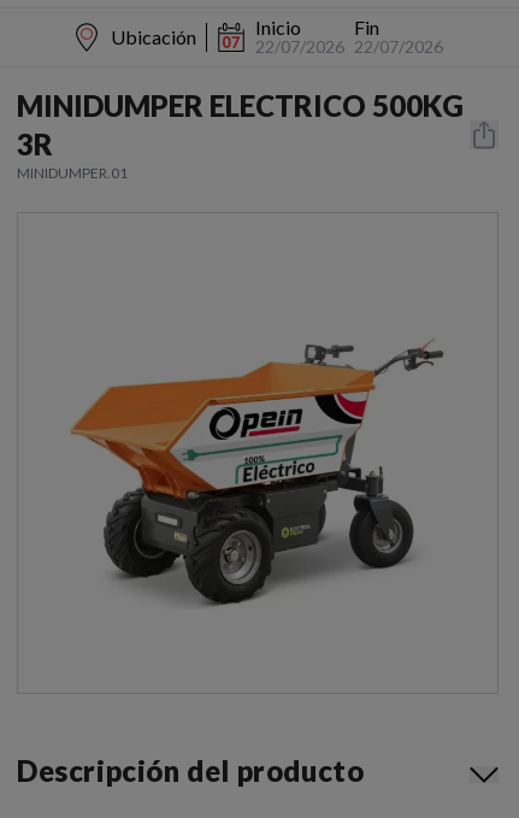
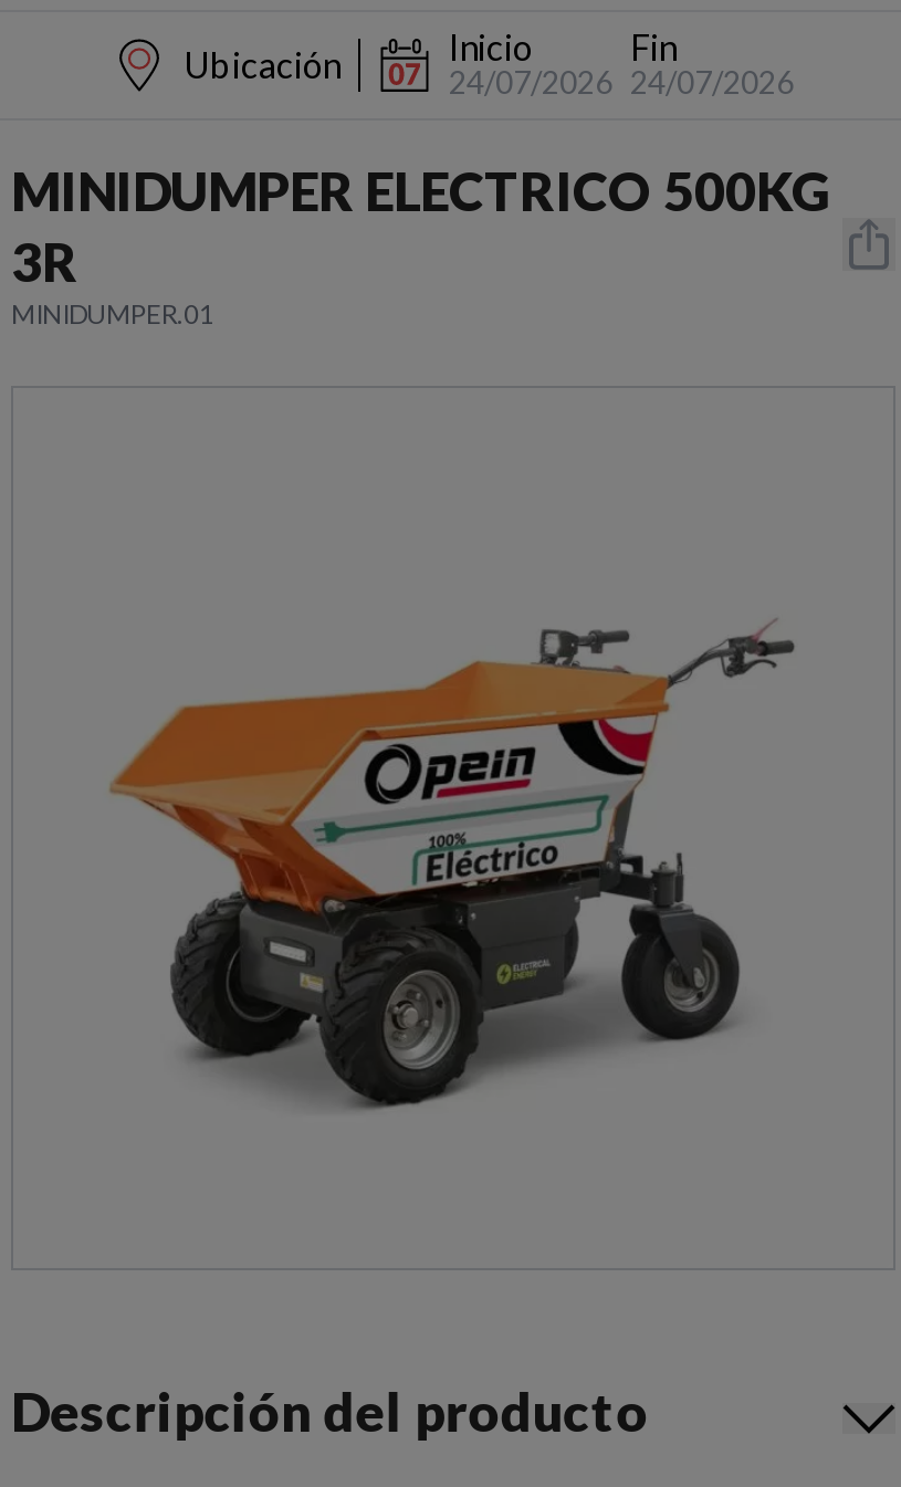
[255,36,344,57] 22/07/2026 -> [449,63,612,101] 24/07/2026
[354,36,443,57] 22/07/2026 -> [630,63,794,101] 24/07/2026

